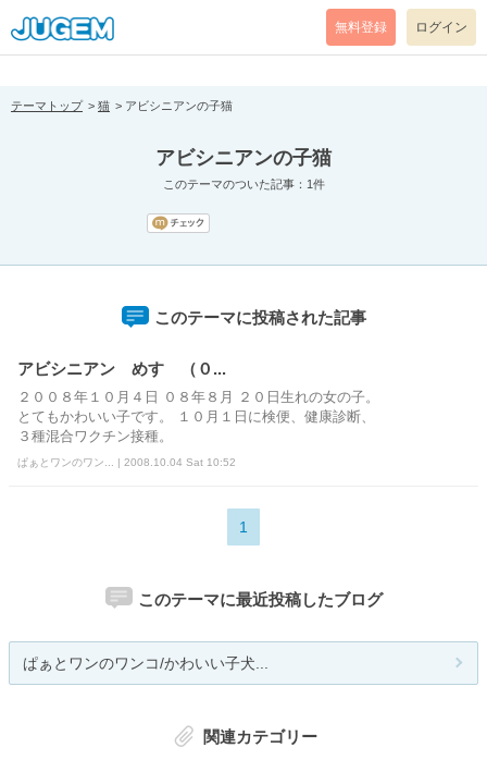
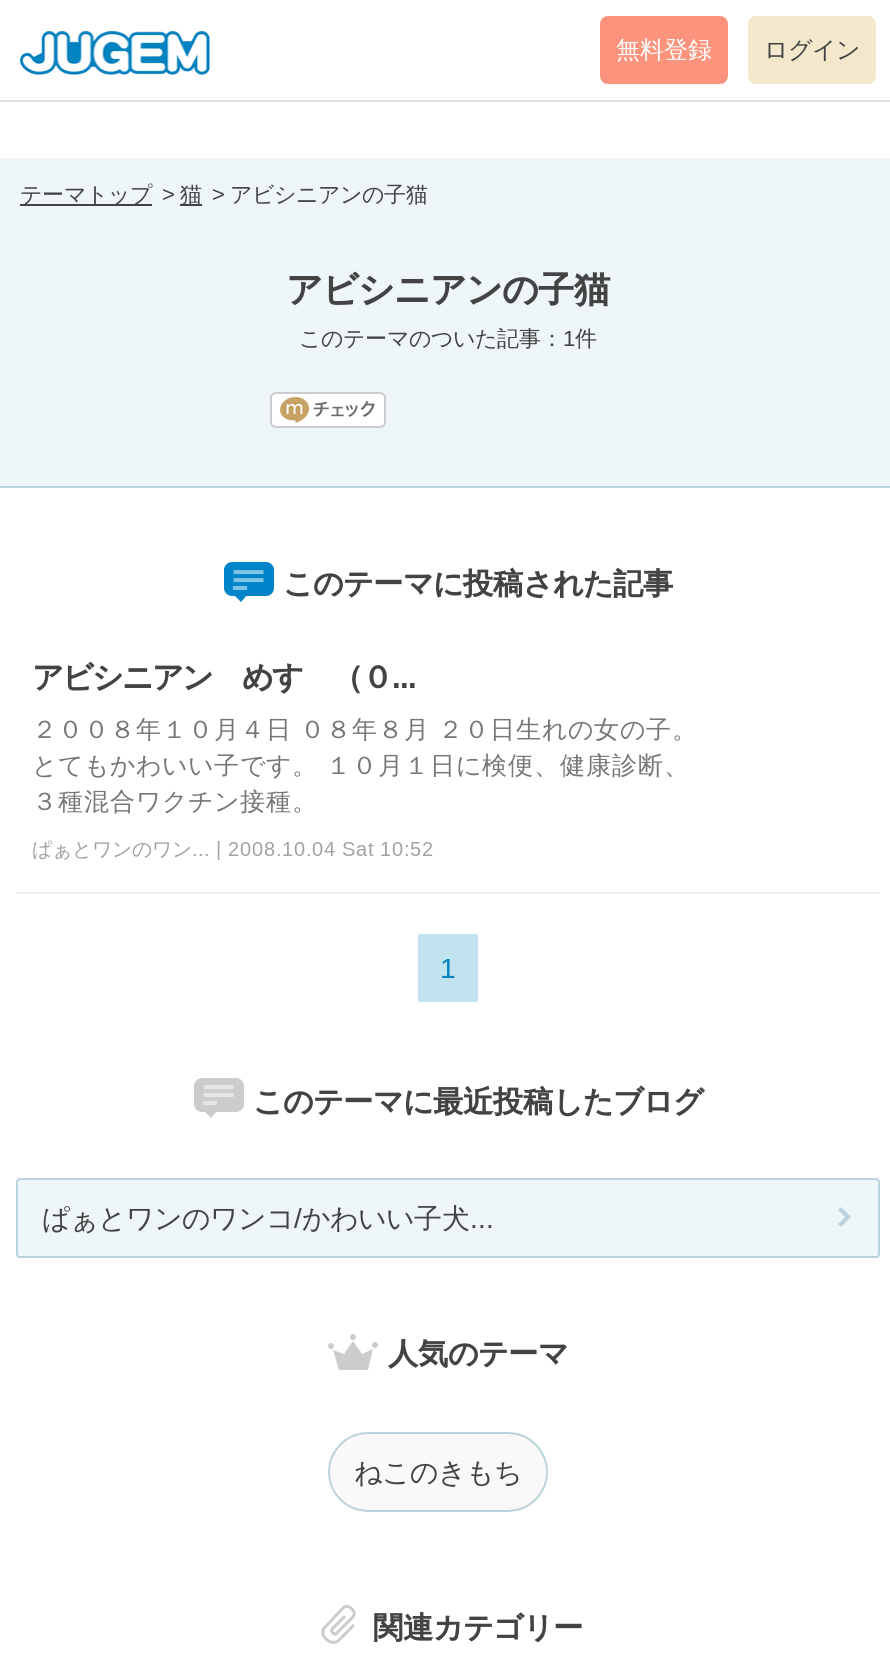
none -> [354,1455,522,1487] ねこのきもち
none -> [388,1336,568,1370] 人気のテーマ

